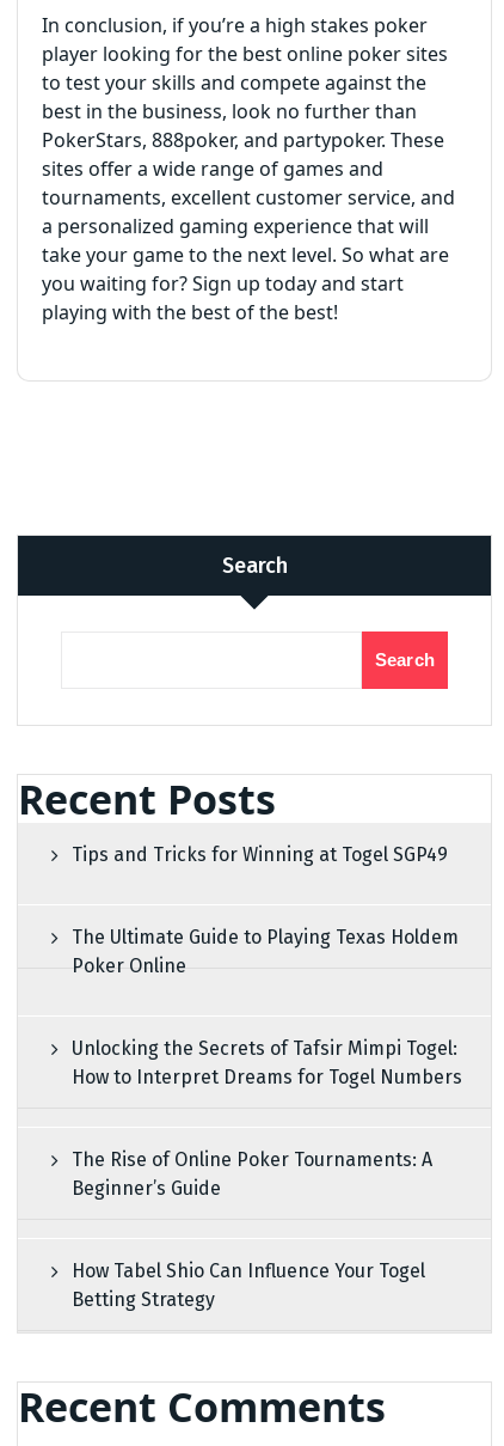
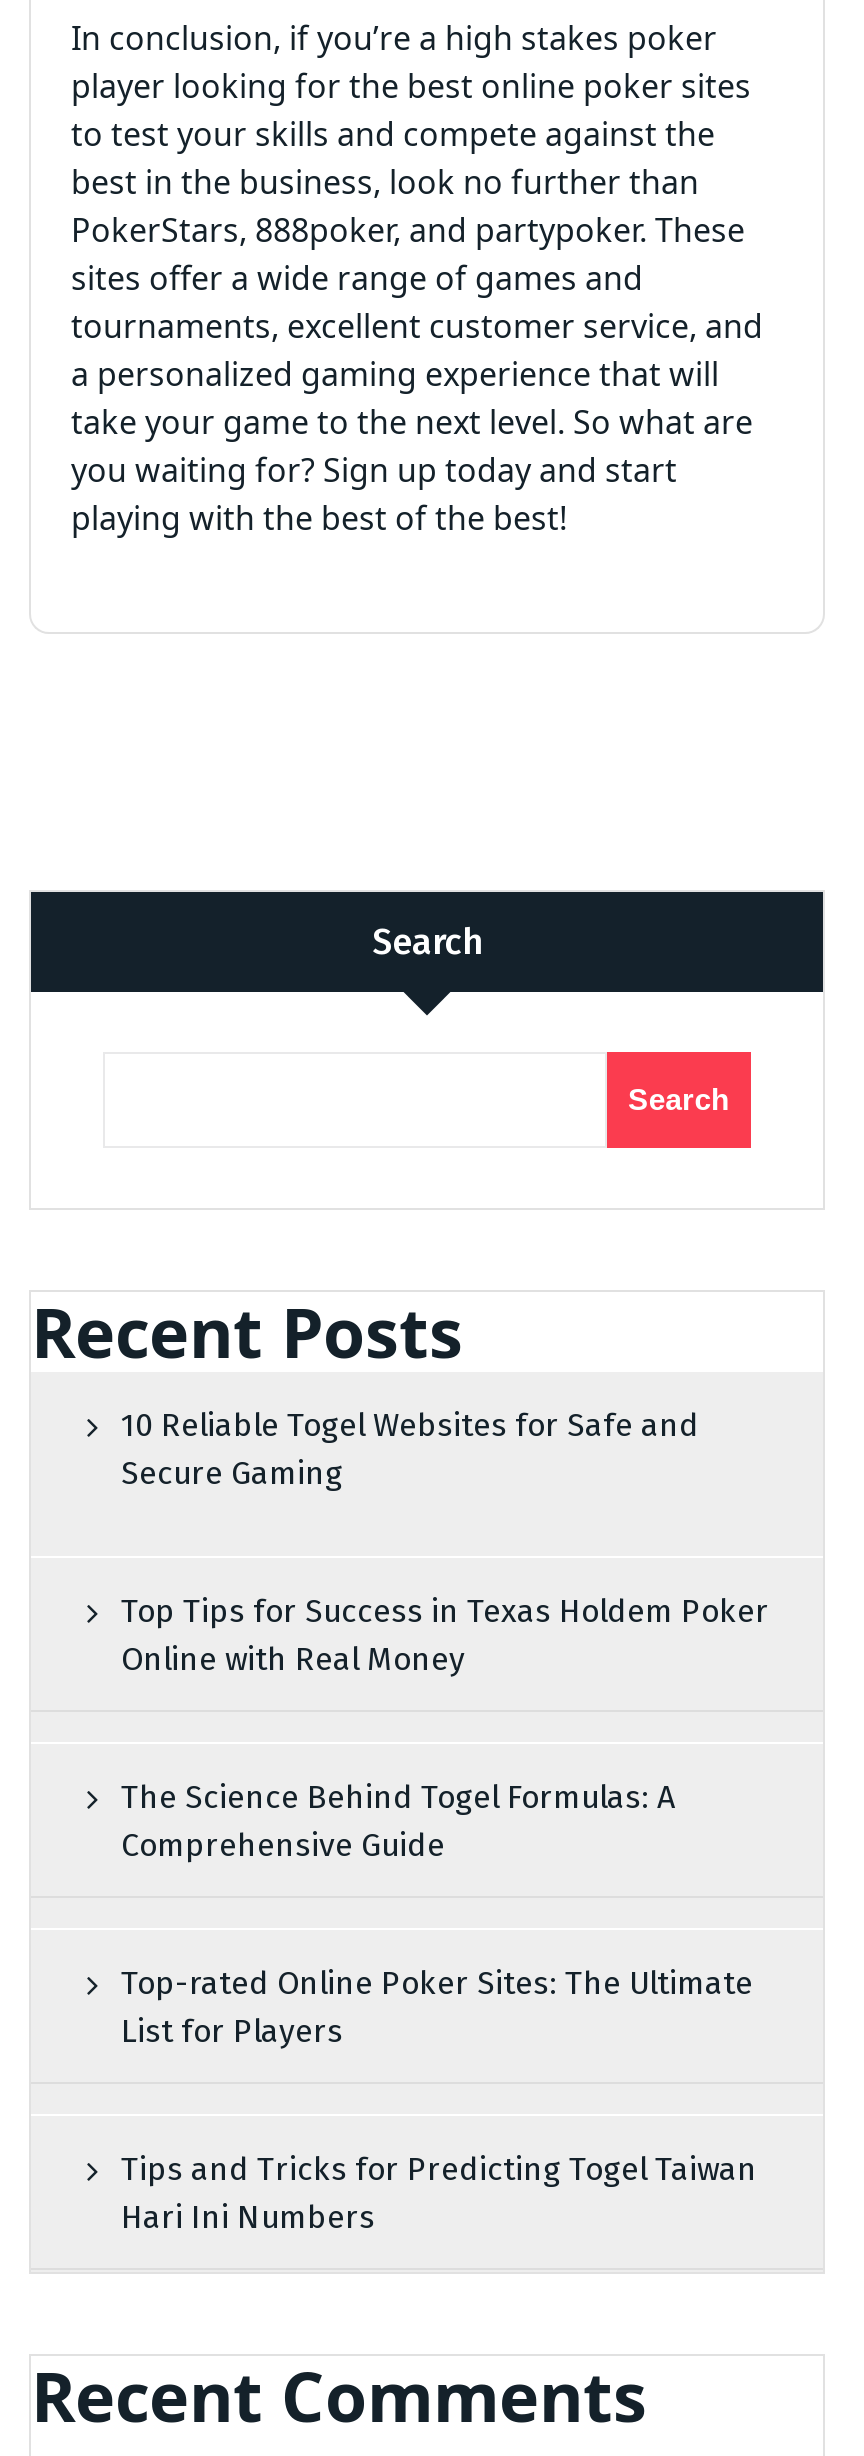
[72,843,448,866] Tips and Tricks for Winning at Togel SGP49 -> [121,1406,699,1492] 10 Reliable Togel Websites for Safe and | Secure Gaming
[72,926,459,977] The Ultimate Guide to Playing Texas Holdem | Poker Online -> [121,1592,769,1678] Top Tips for Success in Texas Holdem Poker | Online with Real Money
[72,1037,462,1088] Unlocking the Secrets of Tafsir Mimpi Togel: | How to Interpret Dreams for Togel Numbers -> [121,1778,675,1864] The Science Behind Togel Formulas: A | Comprehensive Guide
[72,1148,432,1200] The Rise of Online Poker Tournaments: A | Beginner’s Guide -> [121,1964,753,2050] Top-rated Online Poker Sites: The Ultimate | List for Players
[72,1259,425,1311] How Tabel Shio Can Influence Your Togel | Betting Strategy -> [121,2150,757,2236] Tips and Tricks for Predicting Togel Taiwan | Hari Ini Numbers

